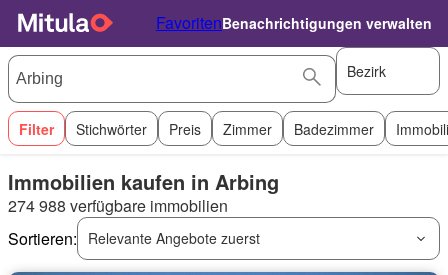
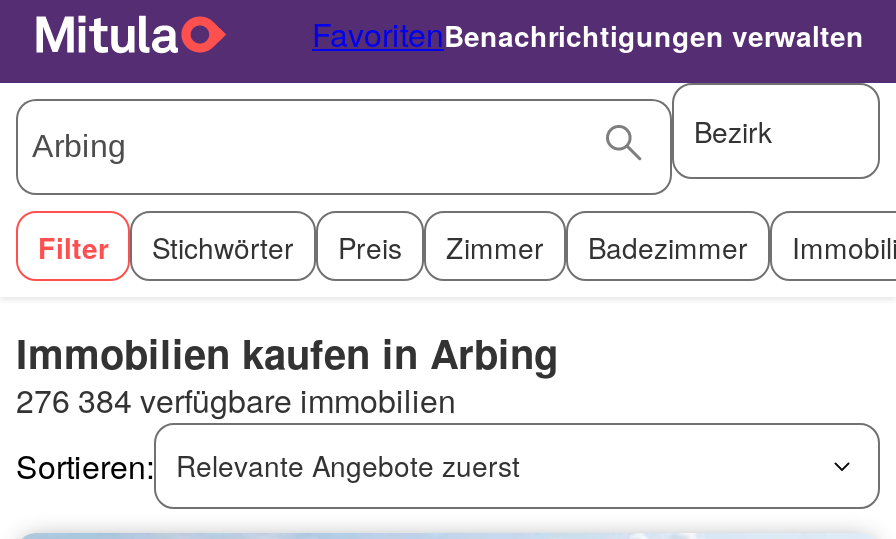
[8,194,228,217] 274 988 verfügbare immobilien -> [16,377,456,423] 276 384 verfügbare immobilien

